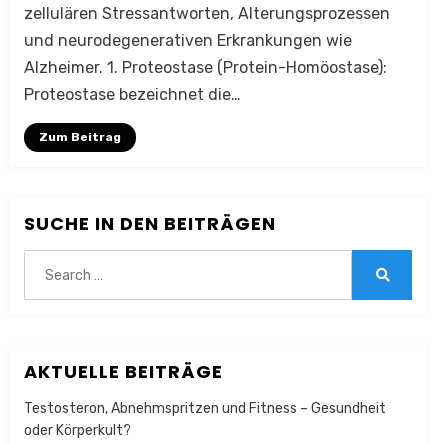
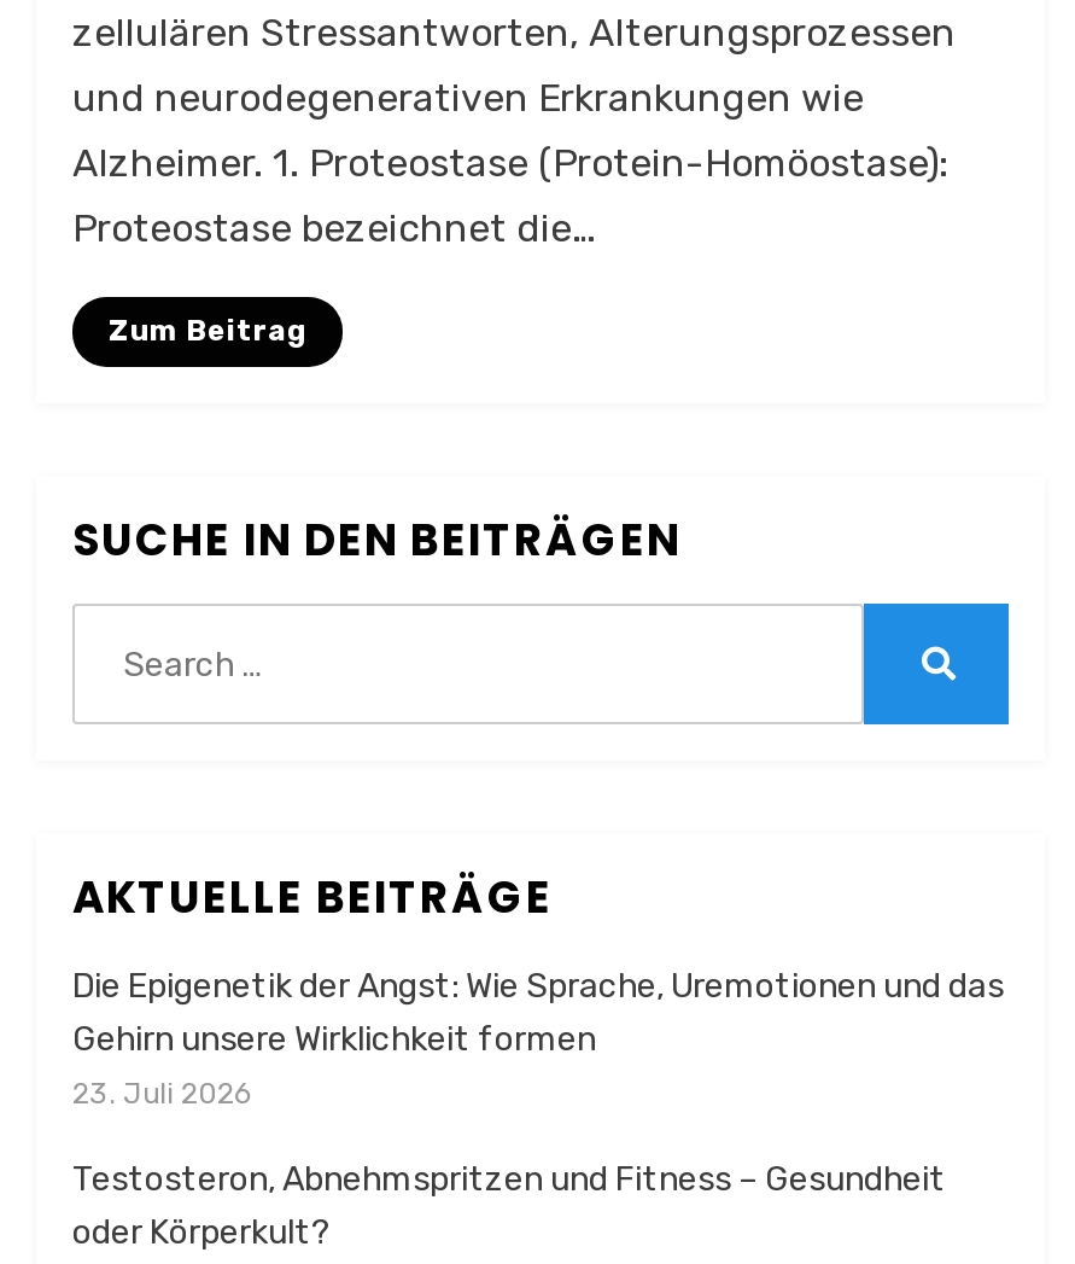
none -> [72,966,1004,1111] Die Epigenetik der Angst: Wie Sprache, Uremotionen und das | Gehirn unsere Wirklichkeit formen | 23. Juli 2026

